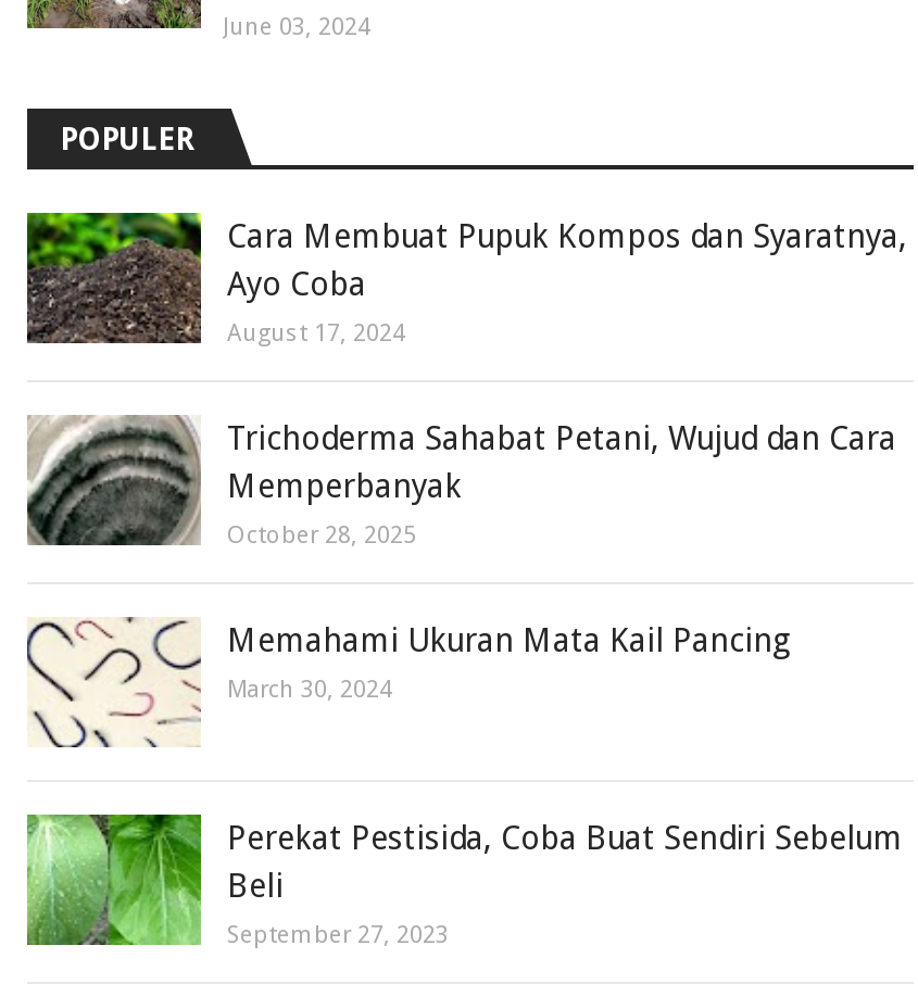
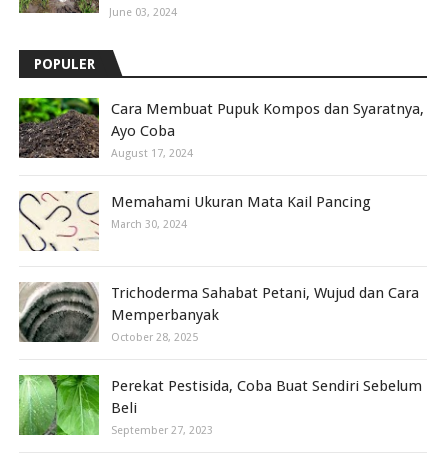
moved [23,411,896,550] -> [17,280,419,344]: [image] | Trichoderma Sahabat Petani, Wujud dan Cara | Memperbanyak | October 28, 2025
moved [27,617,792,747] -> [19,192,371,252]: [image] | Memahami Ukuran Mata Kail Pancing | March 30, 2024

